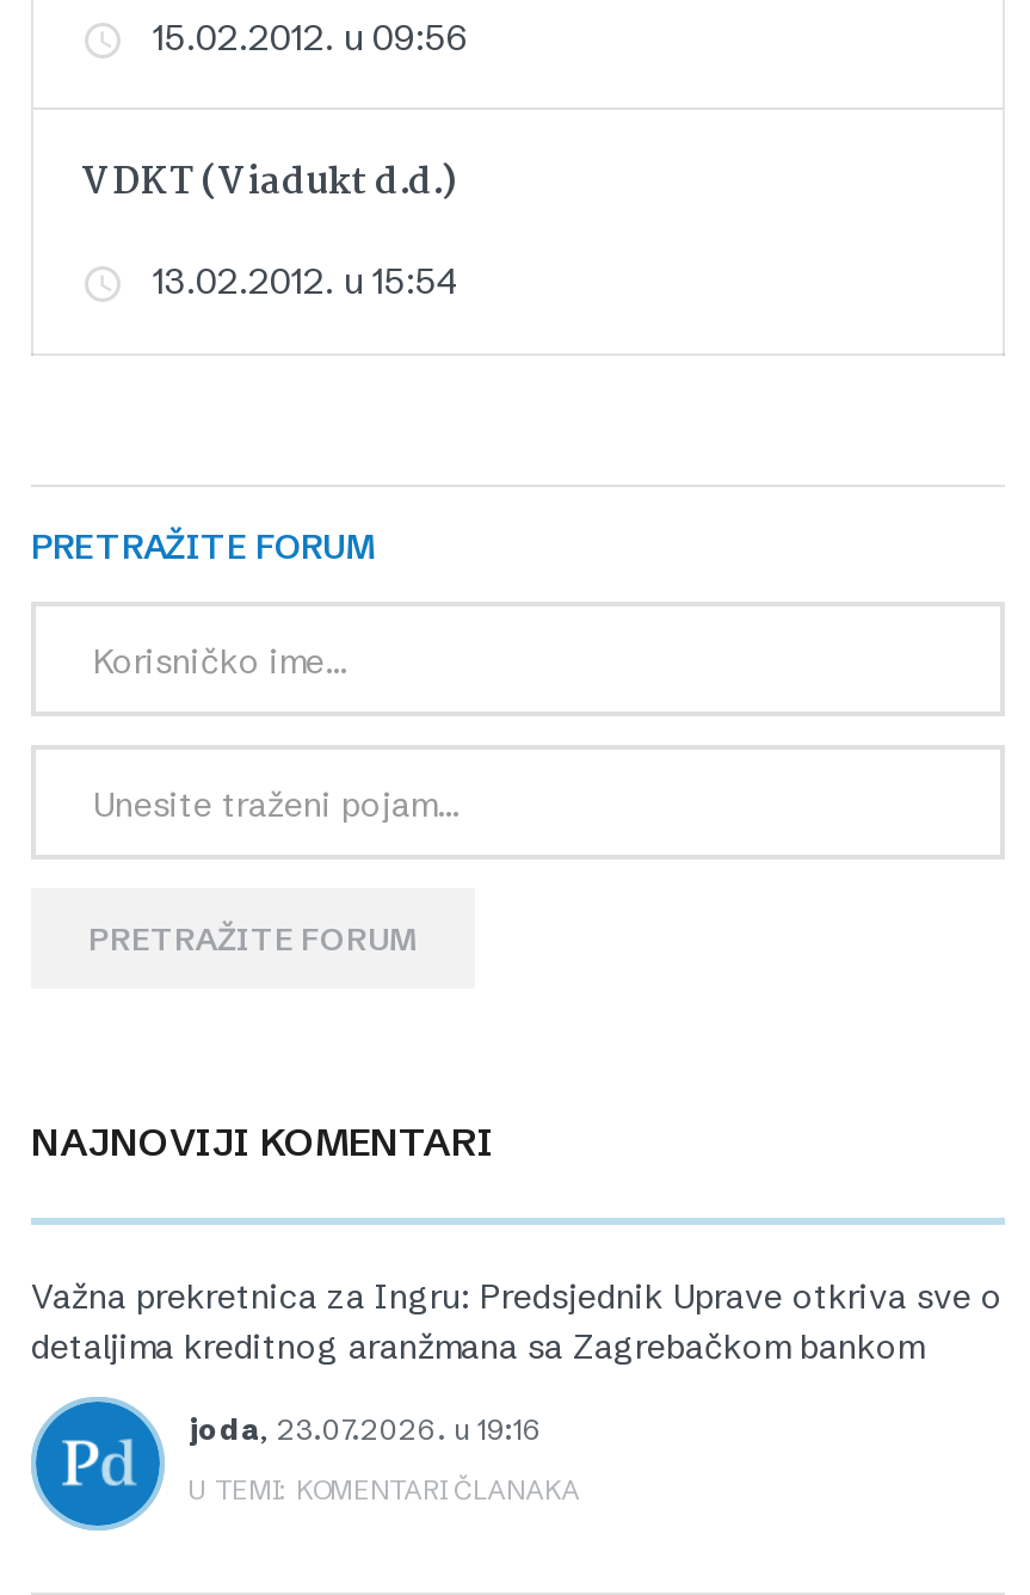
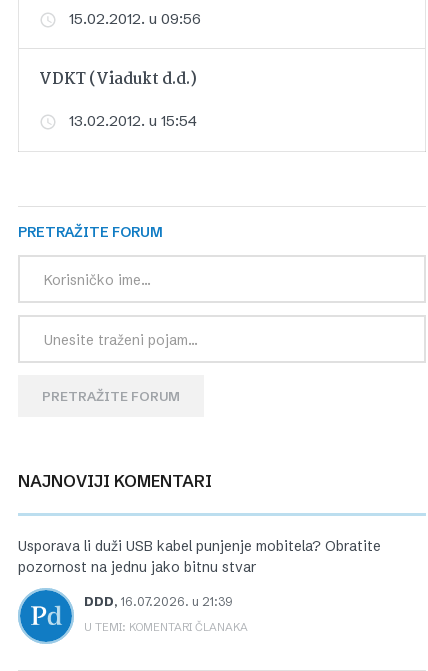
[31,1275,1003,1368] Važna prekretnica za Ingru: Predsjednik Uprave otkriva sve o | detaljima kreditnog aranžmana sa Zagrebačkom bankom -> [18,537,381,576] Usporava li duži USB kabel punjenje mobitela? Obratite | pozornost na jednu jako bitnu stvar
[189,1411,542,1447] joda, 23.07.2026. u 19:16 -> [84,594,232,609] DDD, 16.07.2026. u 21:39

